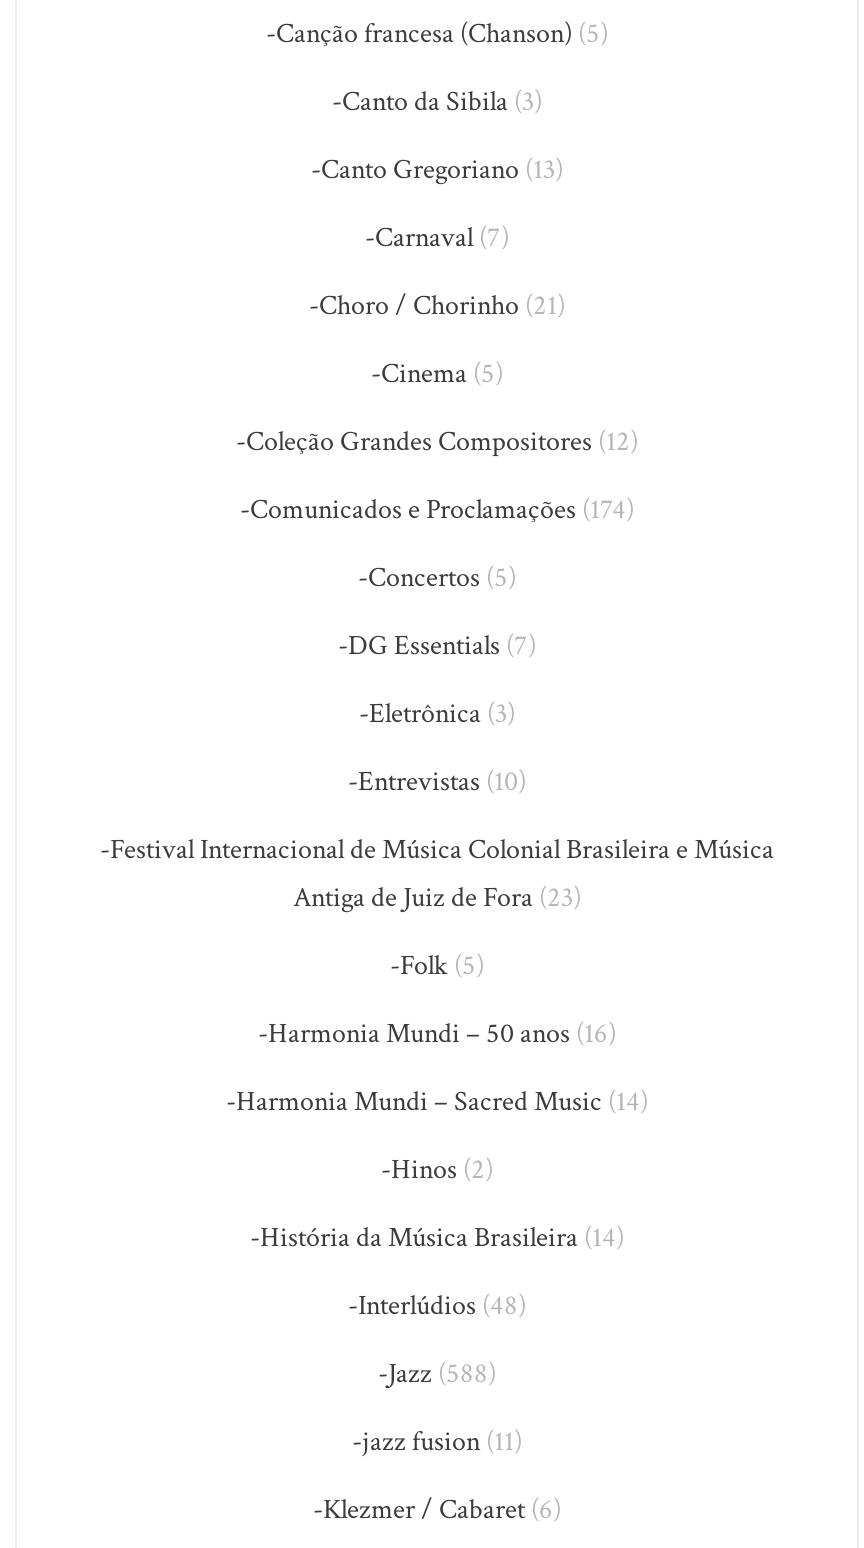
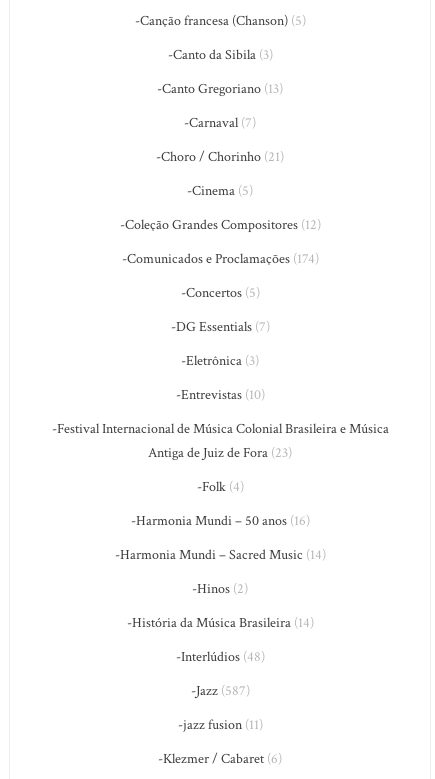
[390,948,484,984] -Folk (5) -> [196,478,243,496] -Folk (4)
[378,1356,496,1392] -Jazz (588) -> [190,682,249,700] -Jazz (587)

